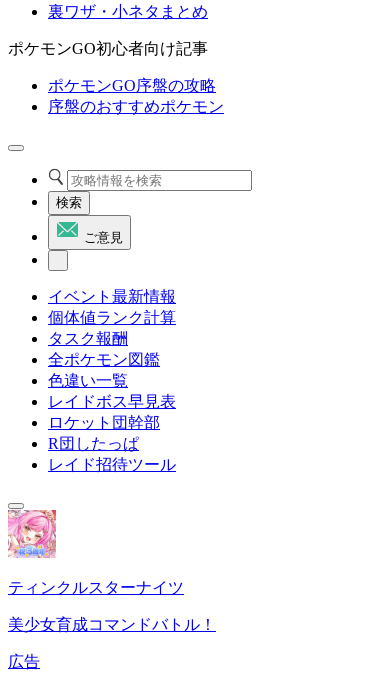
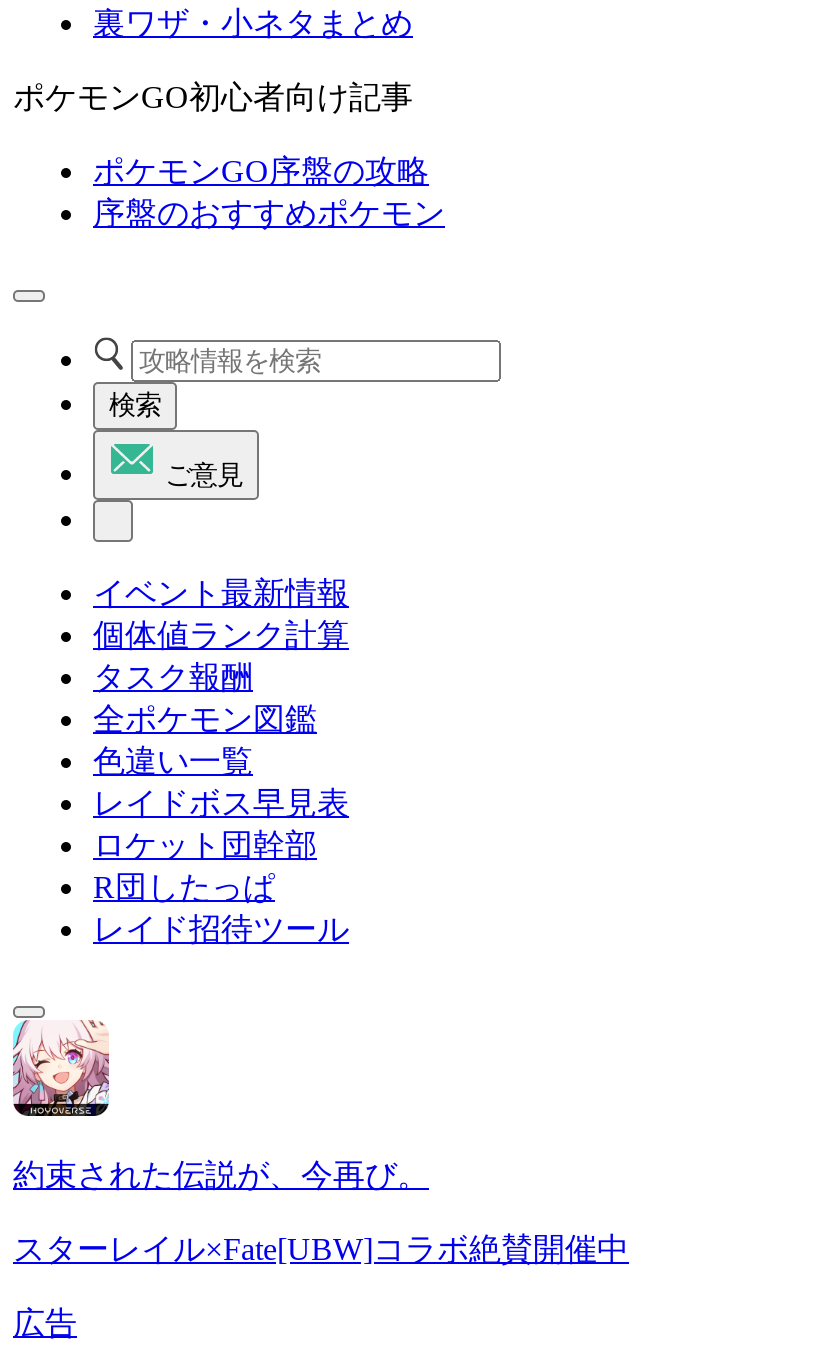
[7,509,184,596] [image] | ティンクルスターナイツ -> [11,1018,429,1192] [image] | 約束された伝説が、今再び。
[8,616,216,633] 美少女育成コマンドバトル！ -> [13,1232,629,1266] スターレイル×Fate[UBW]コラボ絶賛開催中

